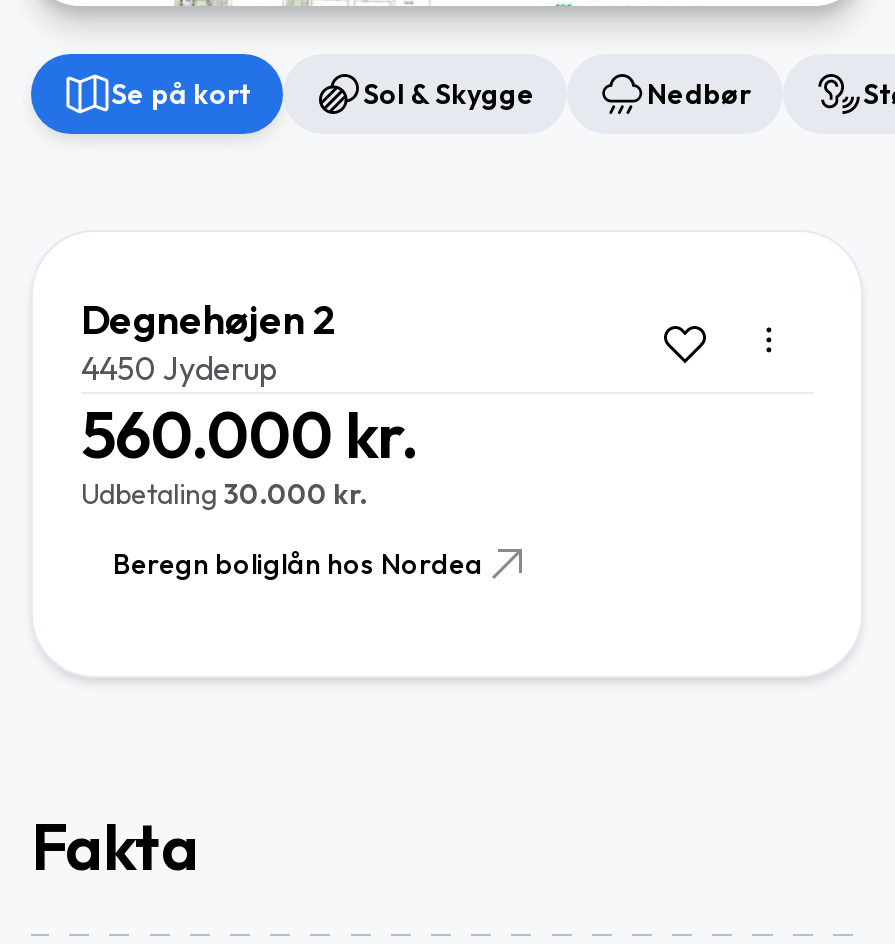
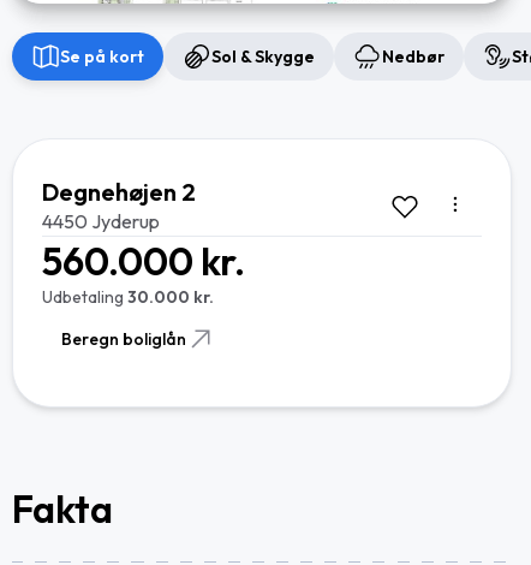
[113,545,483,581] Beregn boliglån hos Nordea -> [61,328,186,349] Beregn boliglån

